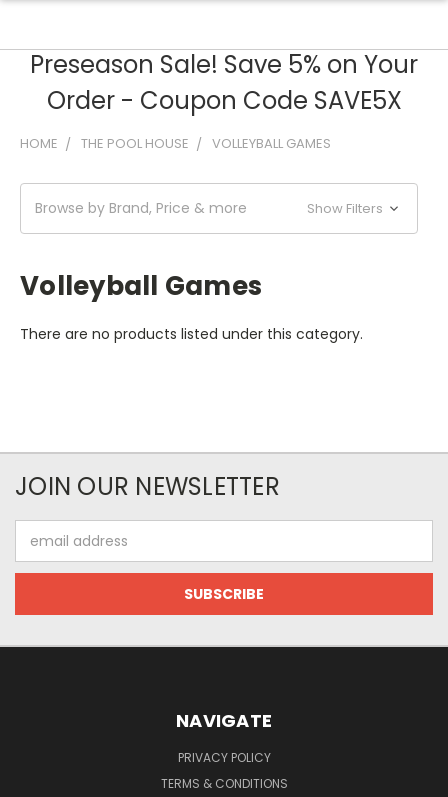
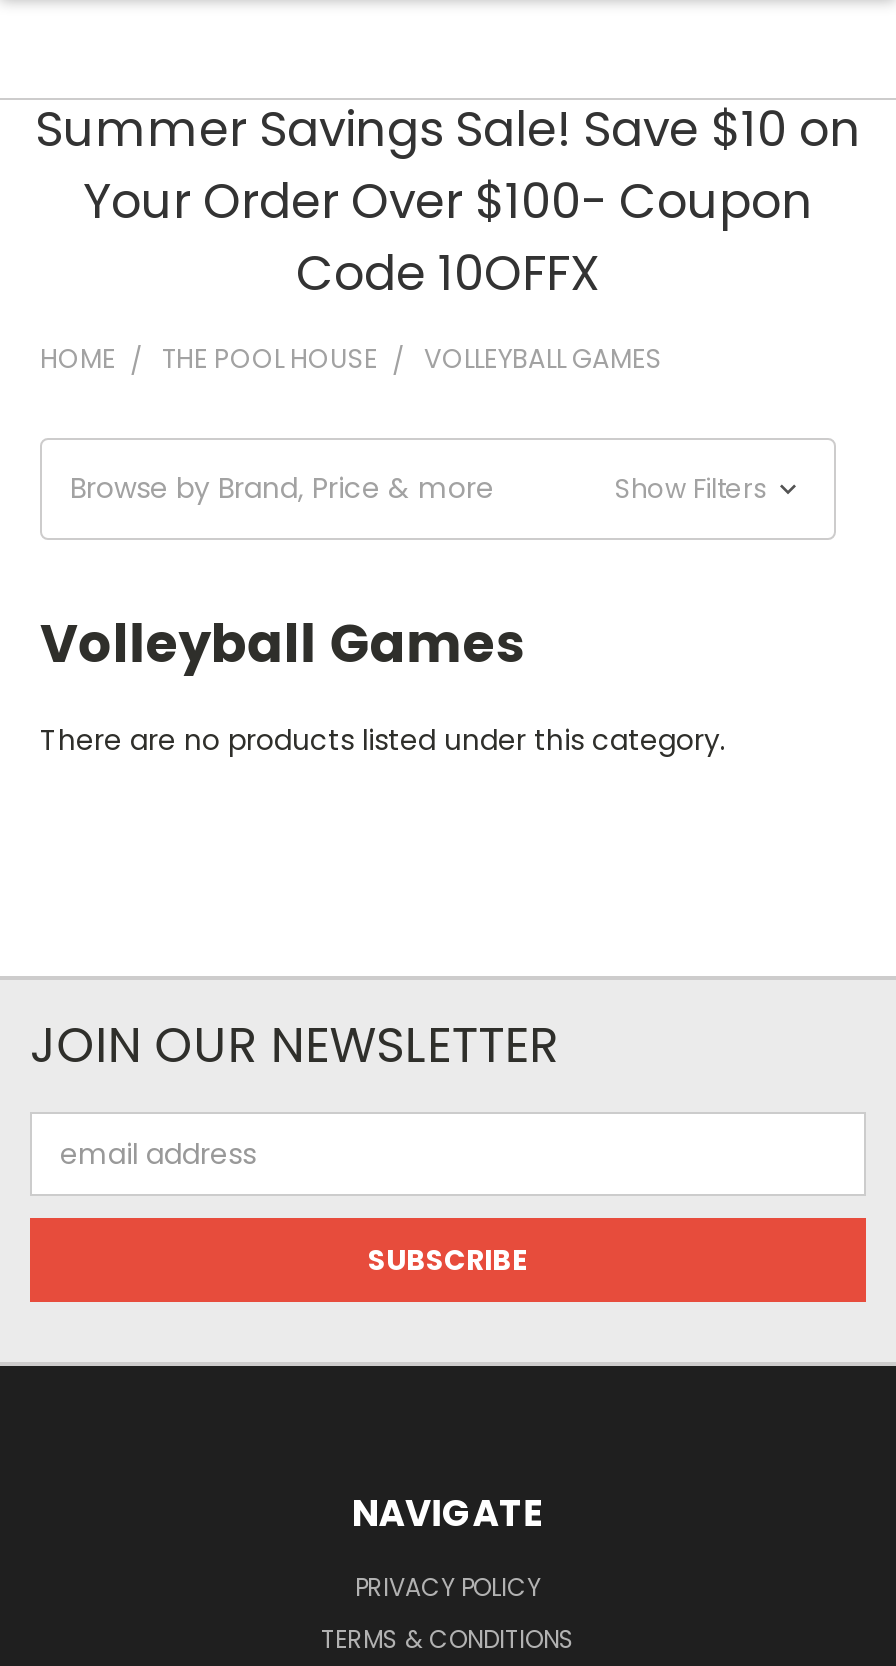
[30,48,418,117] Preseason Sale! Save 5% on Your | Order - Coupon Code SAVE5X -> [35,96,861,306] Summer Savings Sale! Save $10 on | Your Order Over $100- Coupon | Code 10OFFX

